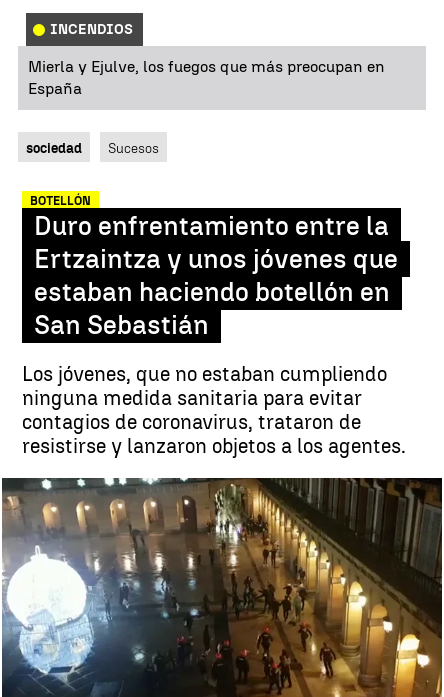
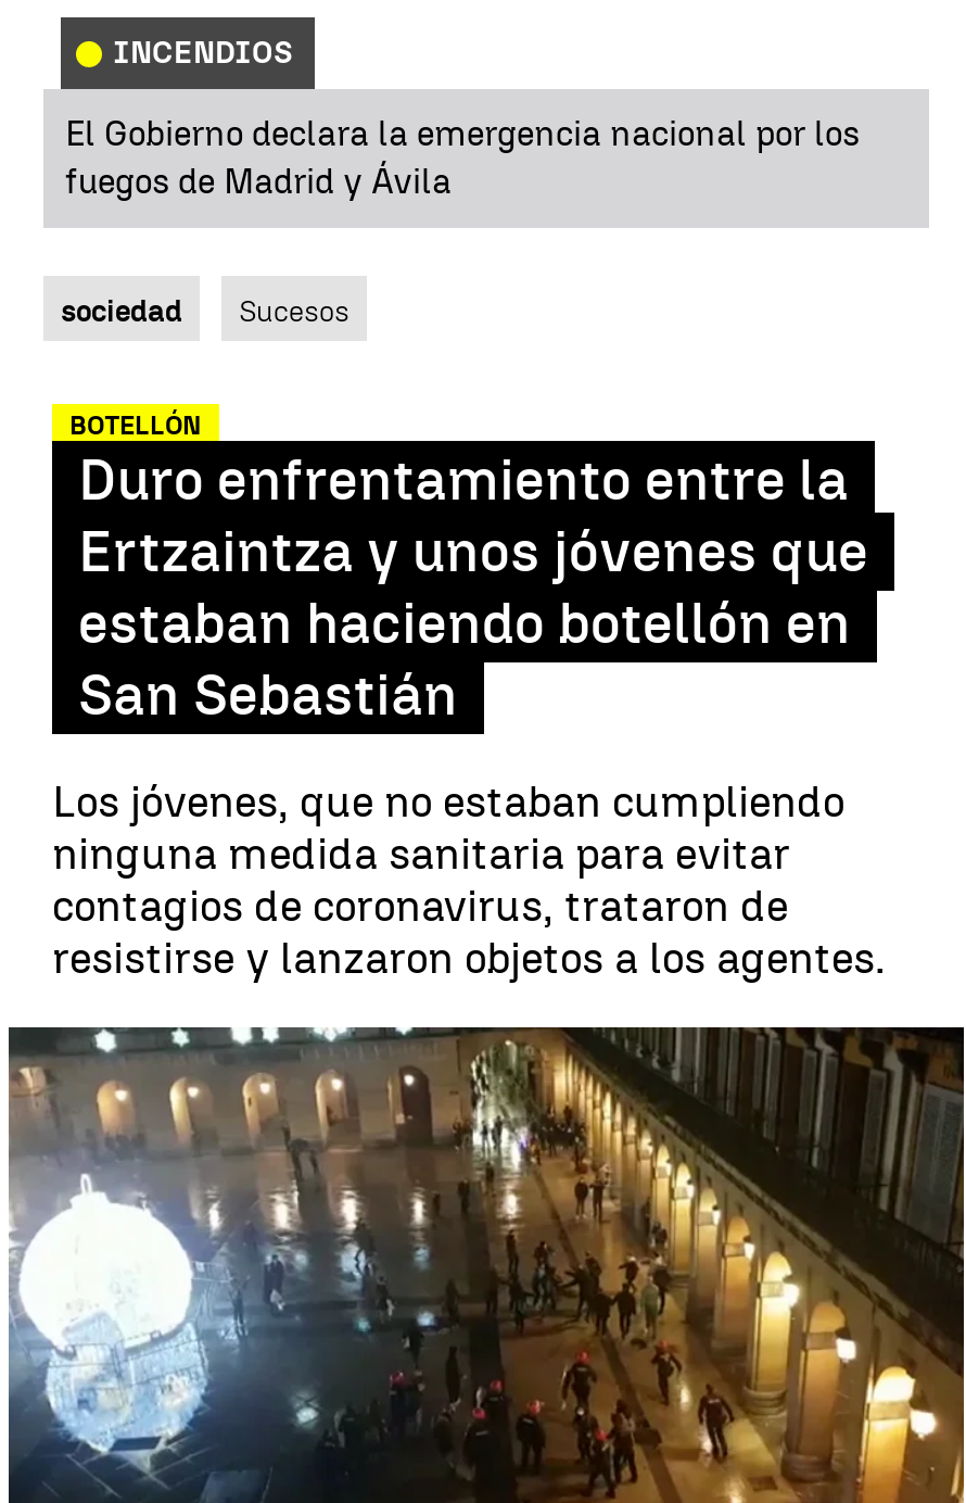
[28,57,385,98] Mierla y Ejulve, los fuegos que más preocupan en | España -> [65,113,860,202] El Gobierno declara la emergencia nacional por los | fuegos de Madrid y Ávila

